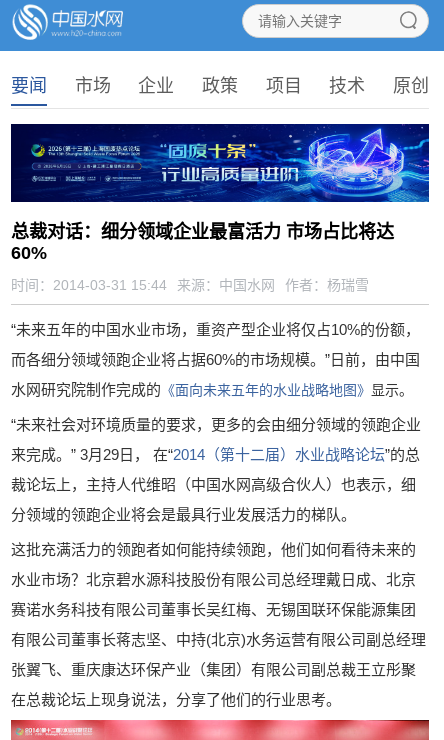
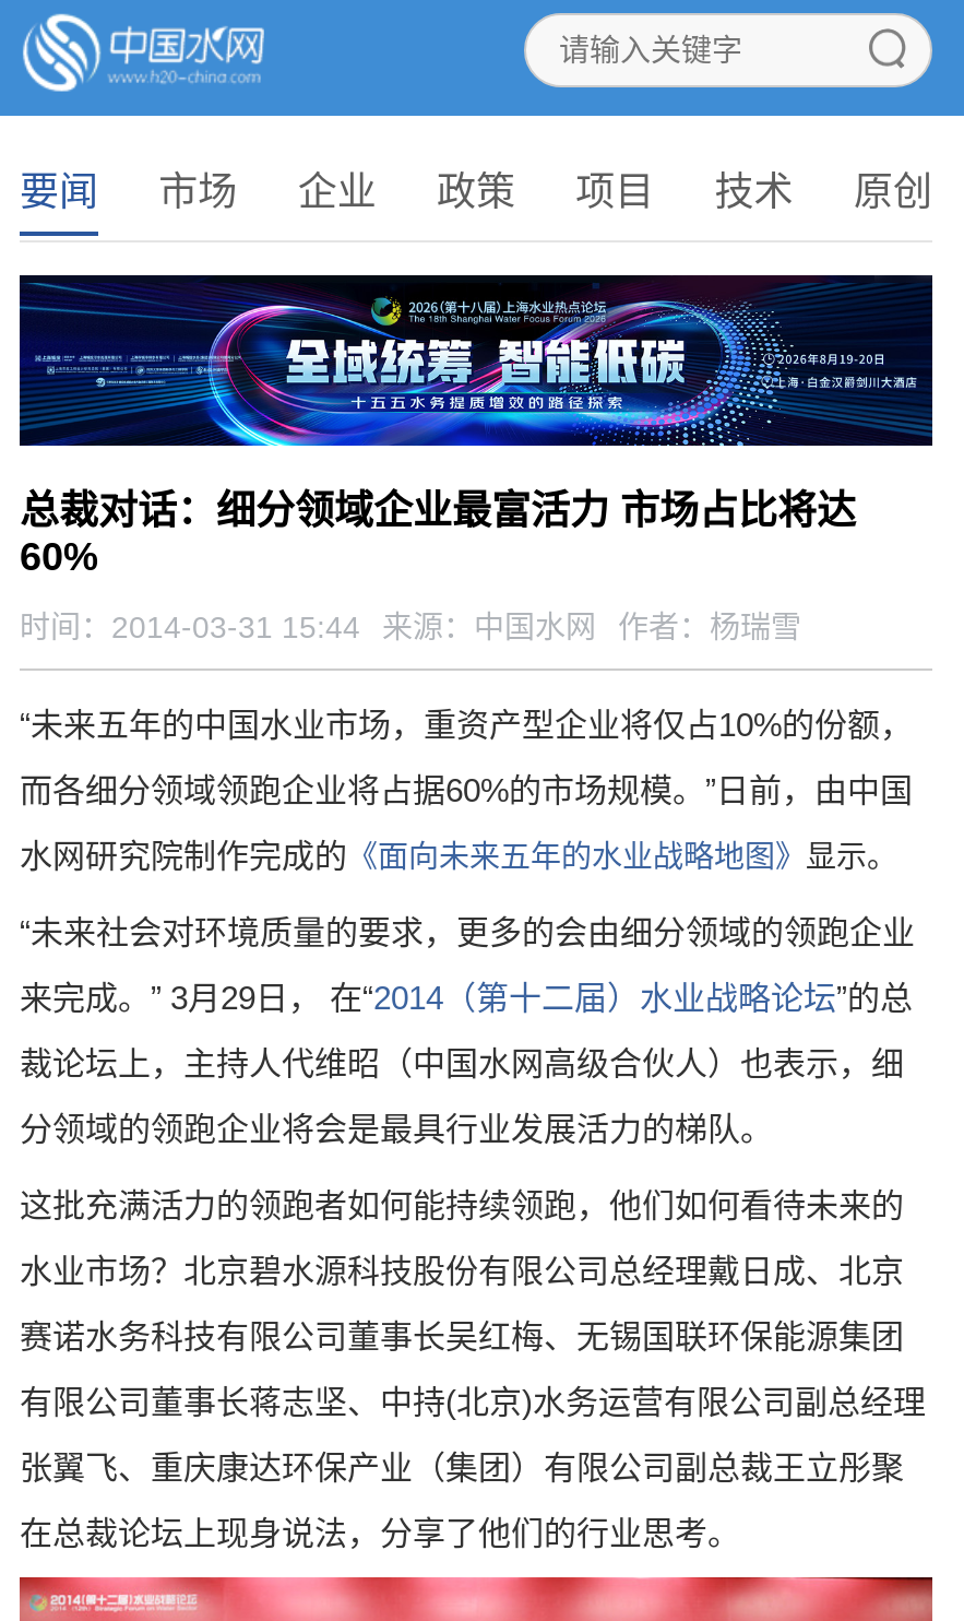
[13,124,430,203] [image] -> [20,275,935,448] [image]

